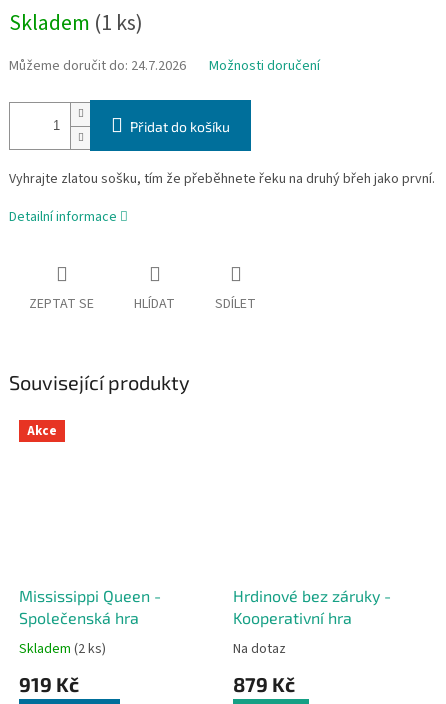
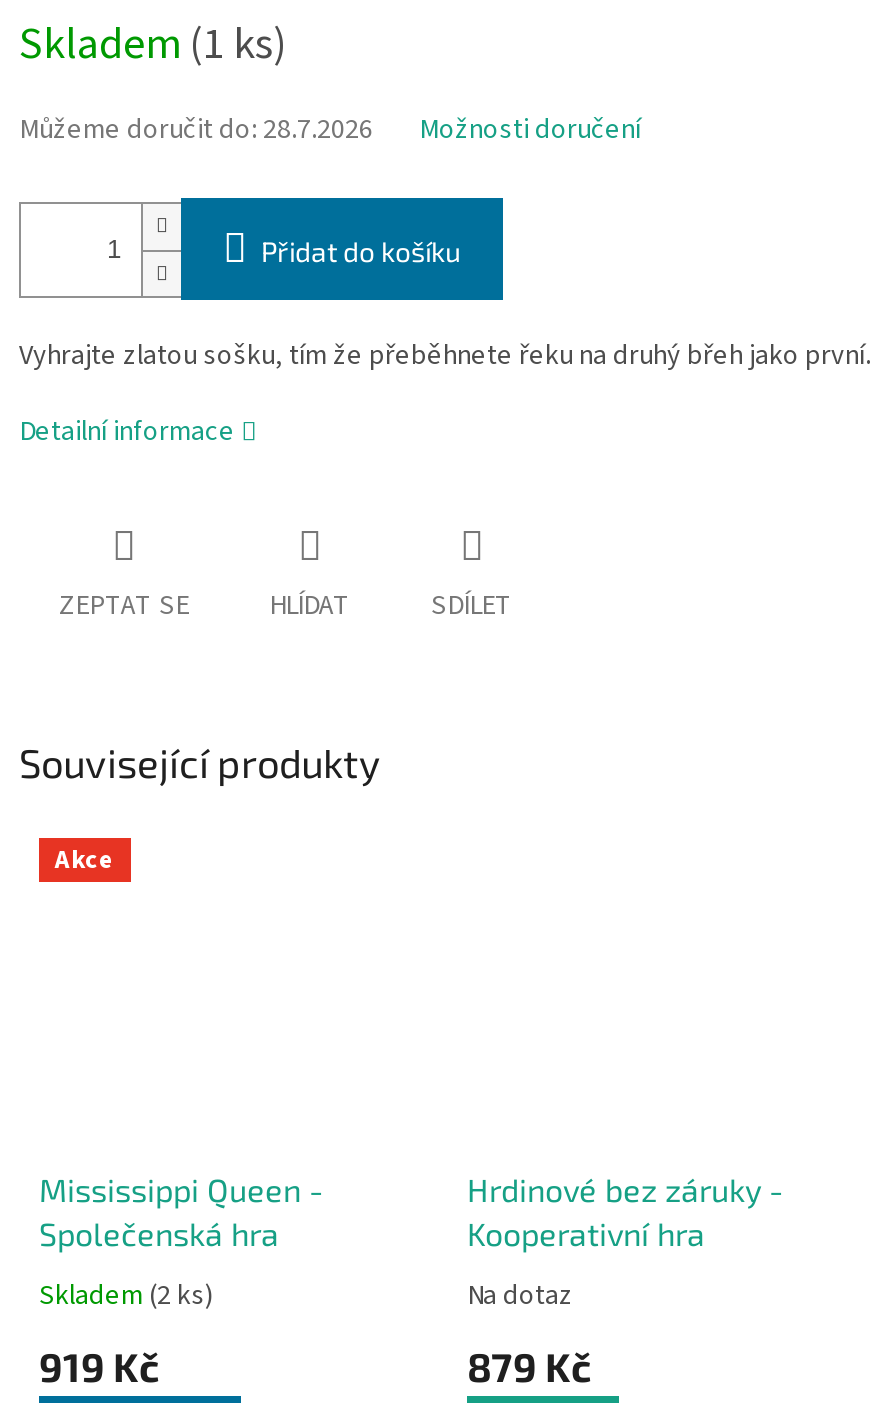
[9,56,186,76] Můžeme doručit do: 24.7.2026 -> [19,111,373,151] Můžeme doručit do: 28.7.2026

